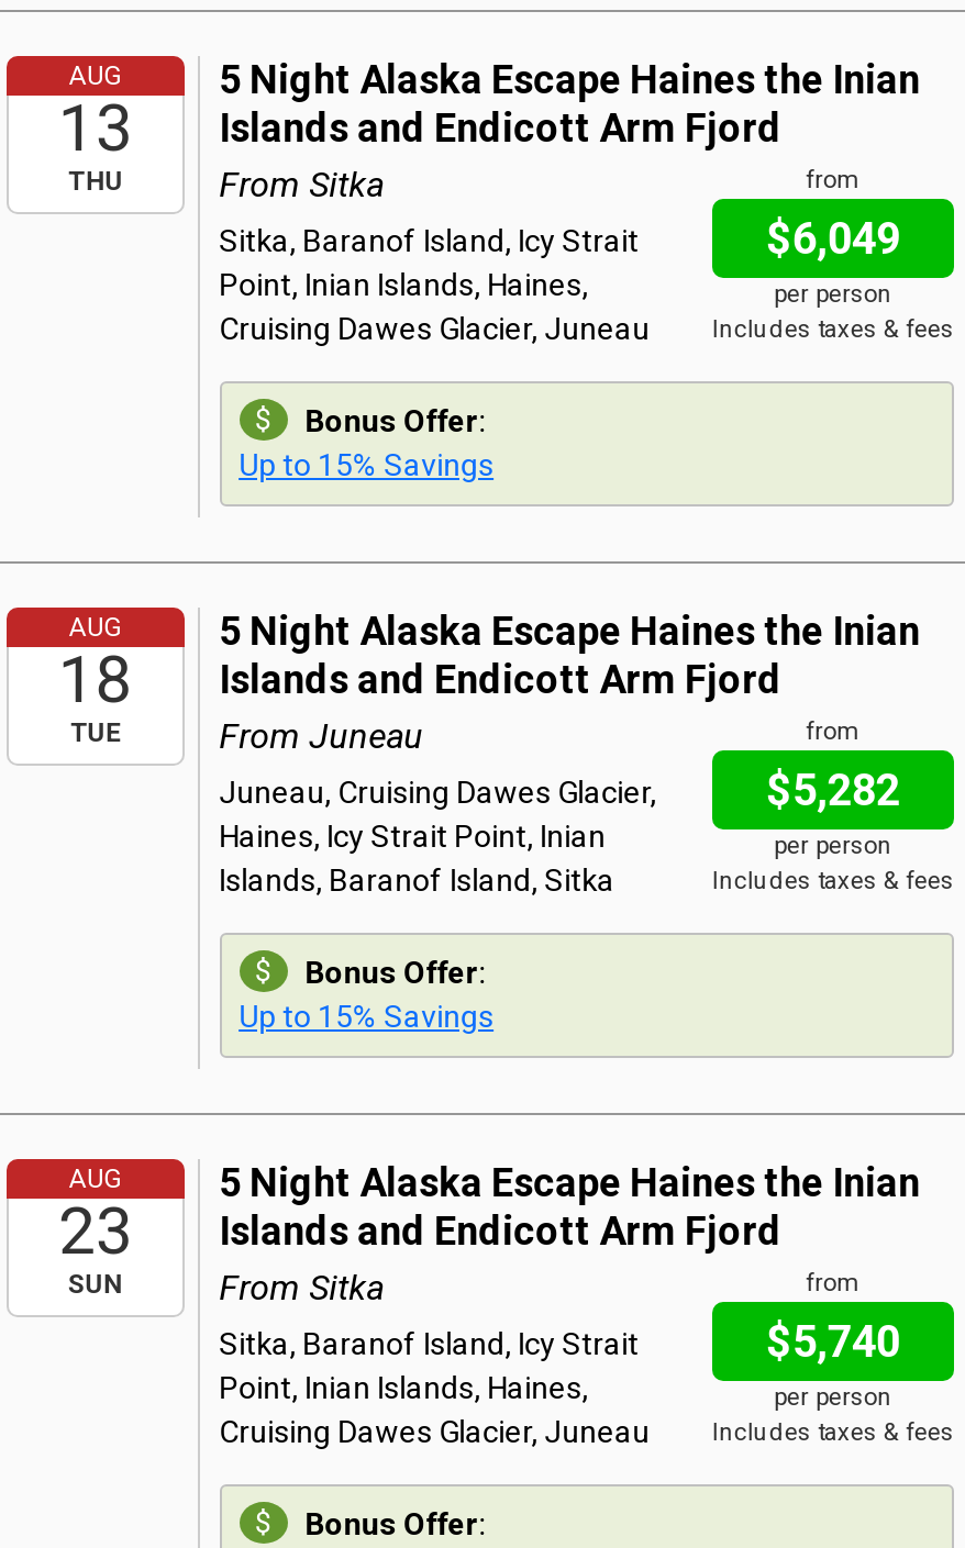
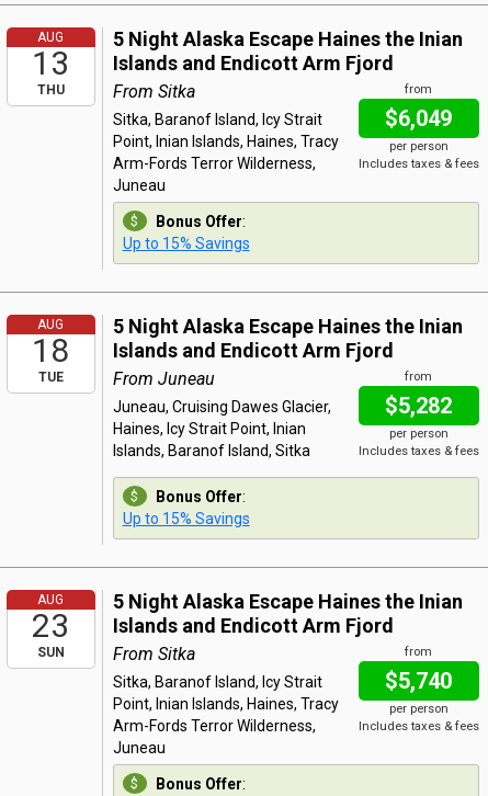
[219,267,650,346] Point, Inian Islands, Haines, | Cruising Dawes Glacier, Juneau -> [113,133,338,194] Point, Inian Islands, Haines, Tracy | Arm-Fords Terror Wilderness, | Juneau
[219,1370,650,1449] Point, Inian Islands, Haines, | Cruising Dawes Glacier, Juneau -> [113,695,338,757] Point, Inian Islands, Haines, Tracy | Arm-Fords Terror Wilderness, | Juneau

